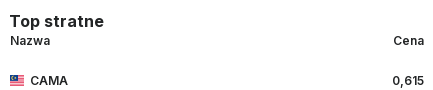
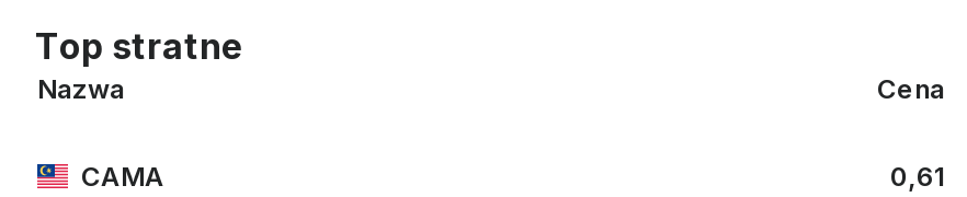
[392,73,424,88] 0,615 -> [890,159,945,192] 0,61

